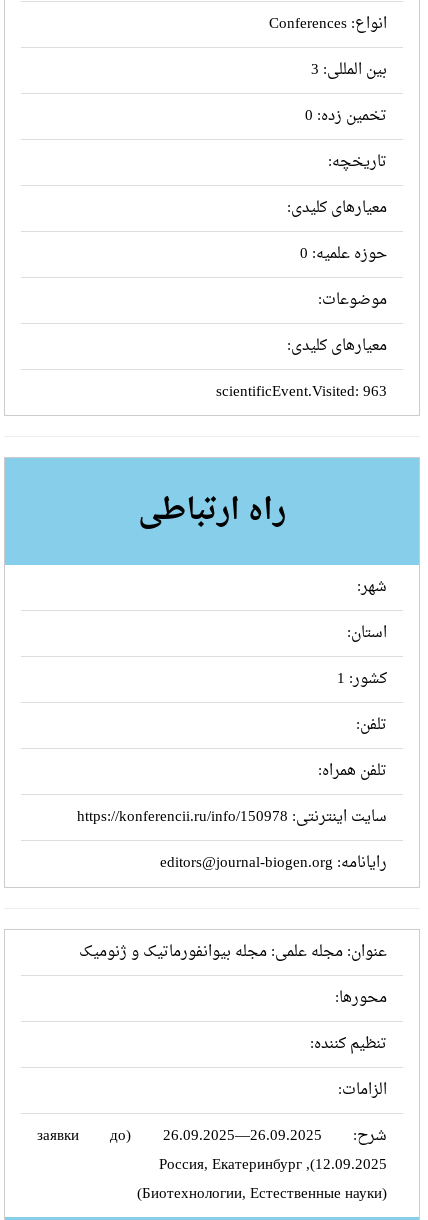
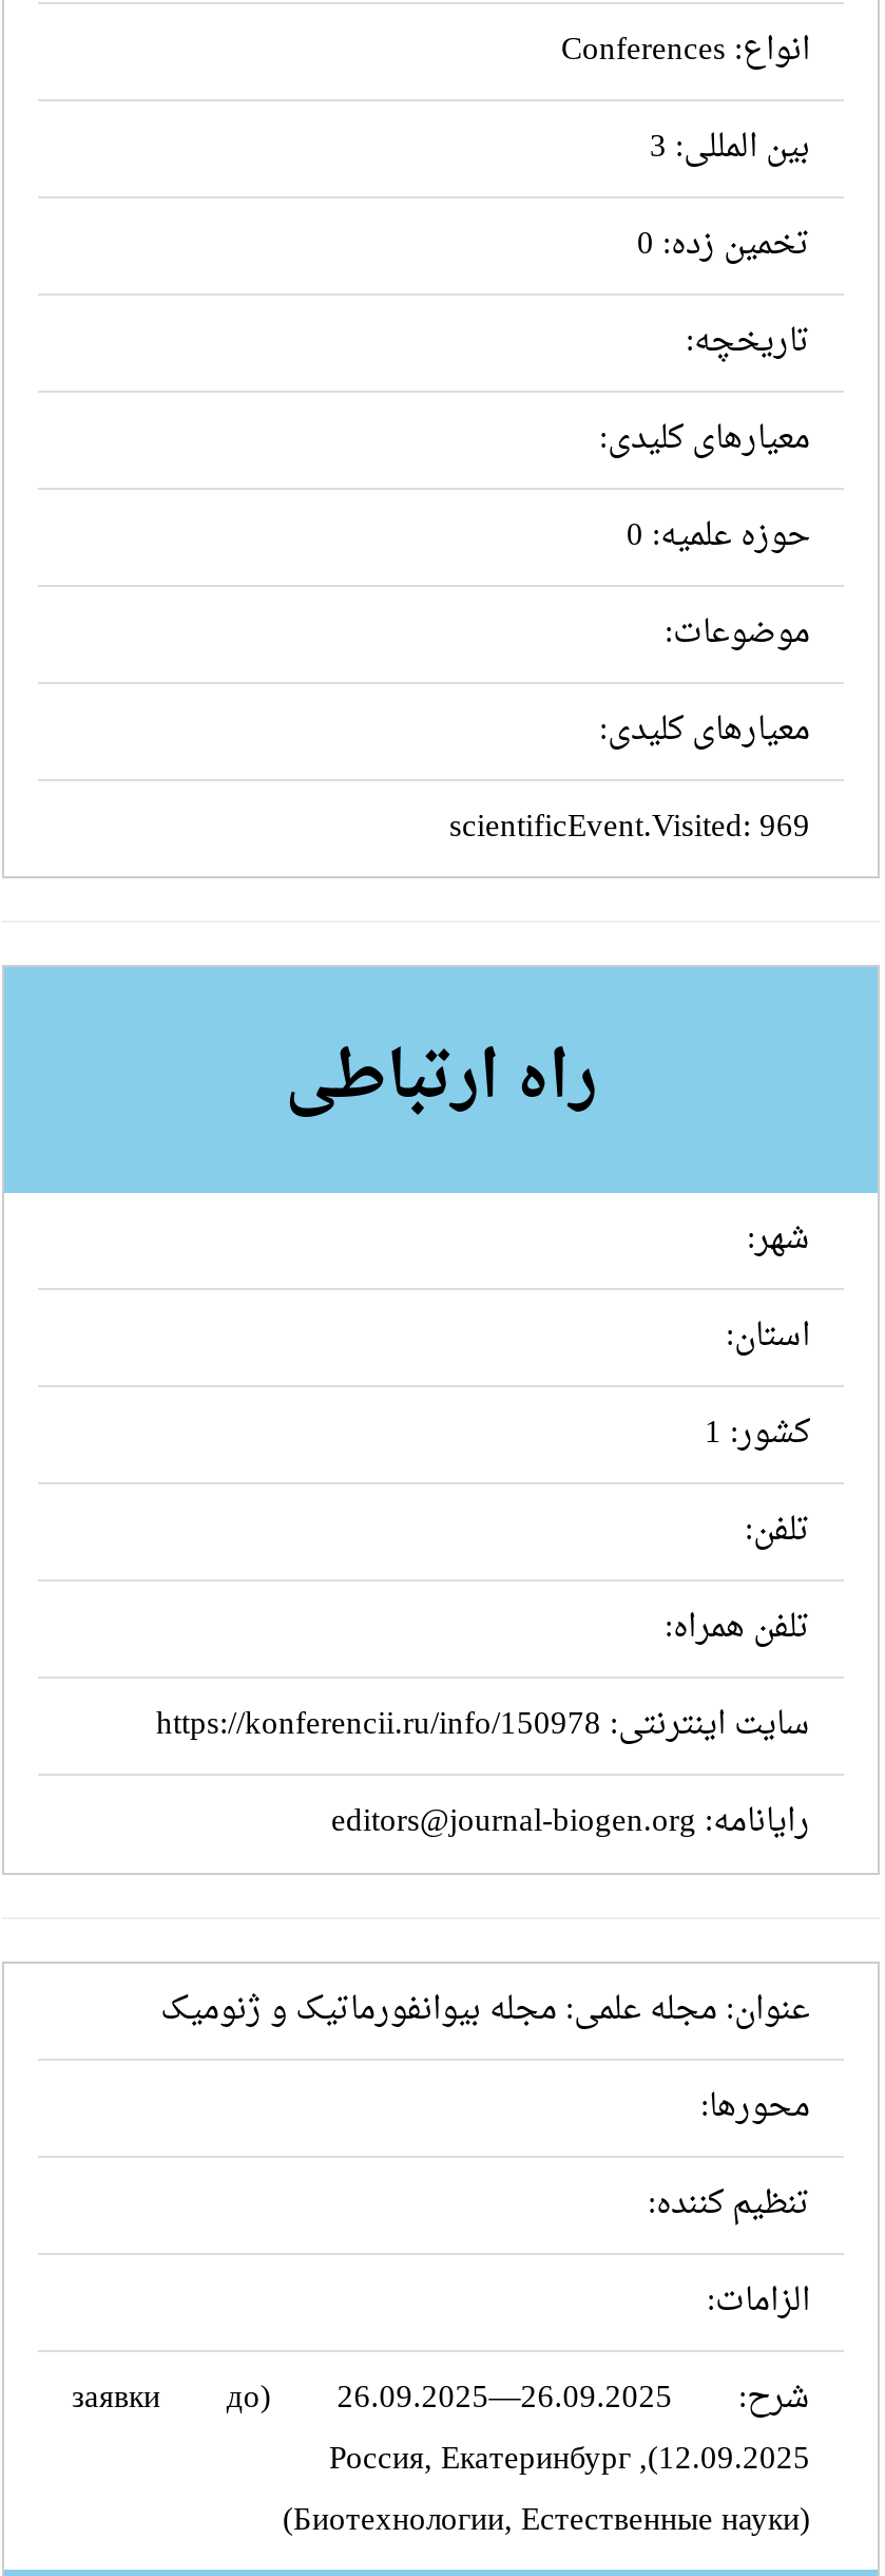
[216,378,387,407] scientificEvent.Visited: 963 -> [449,798,810,860] scientificEvent.Visited: 969

